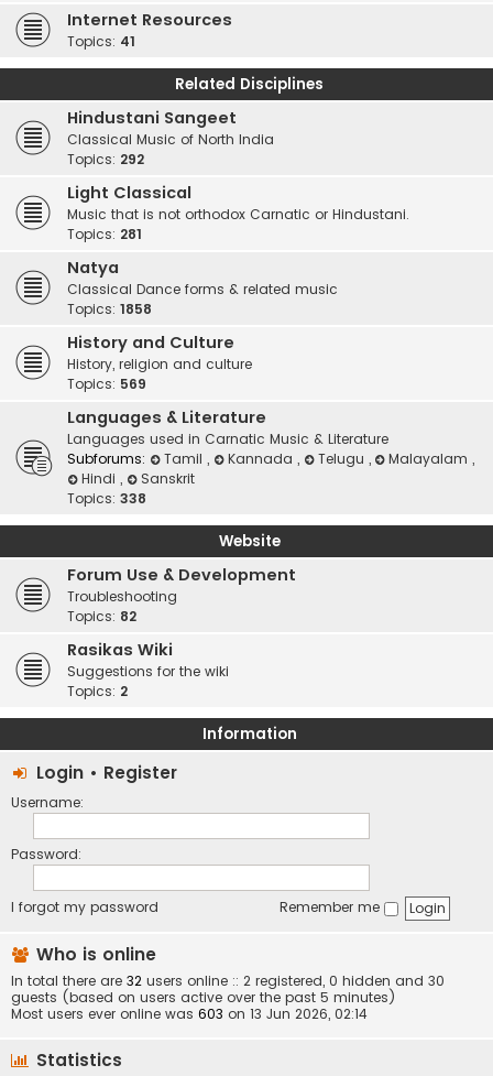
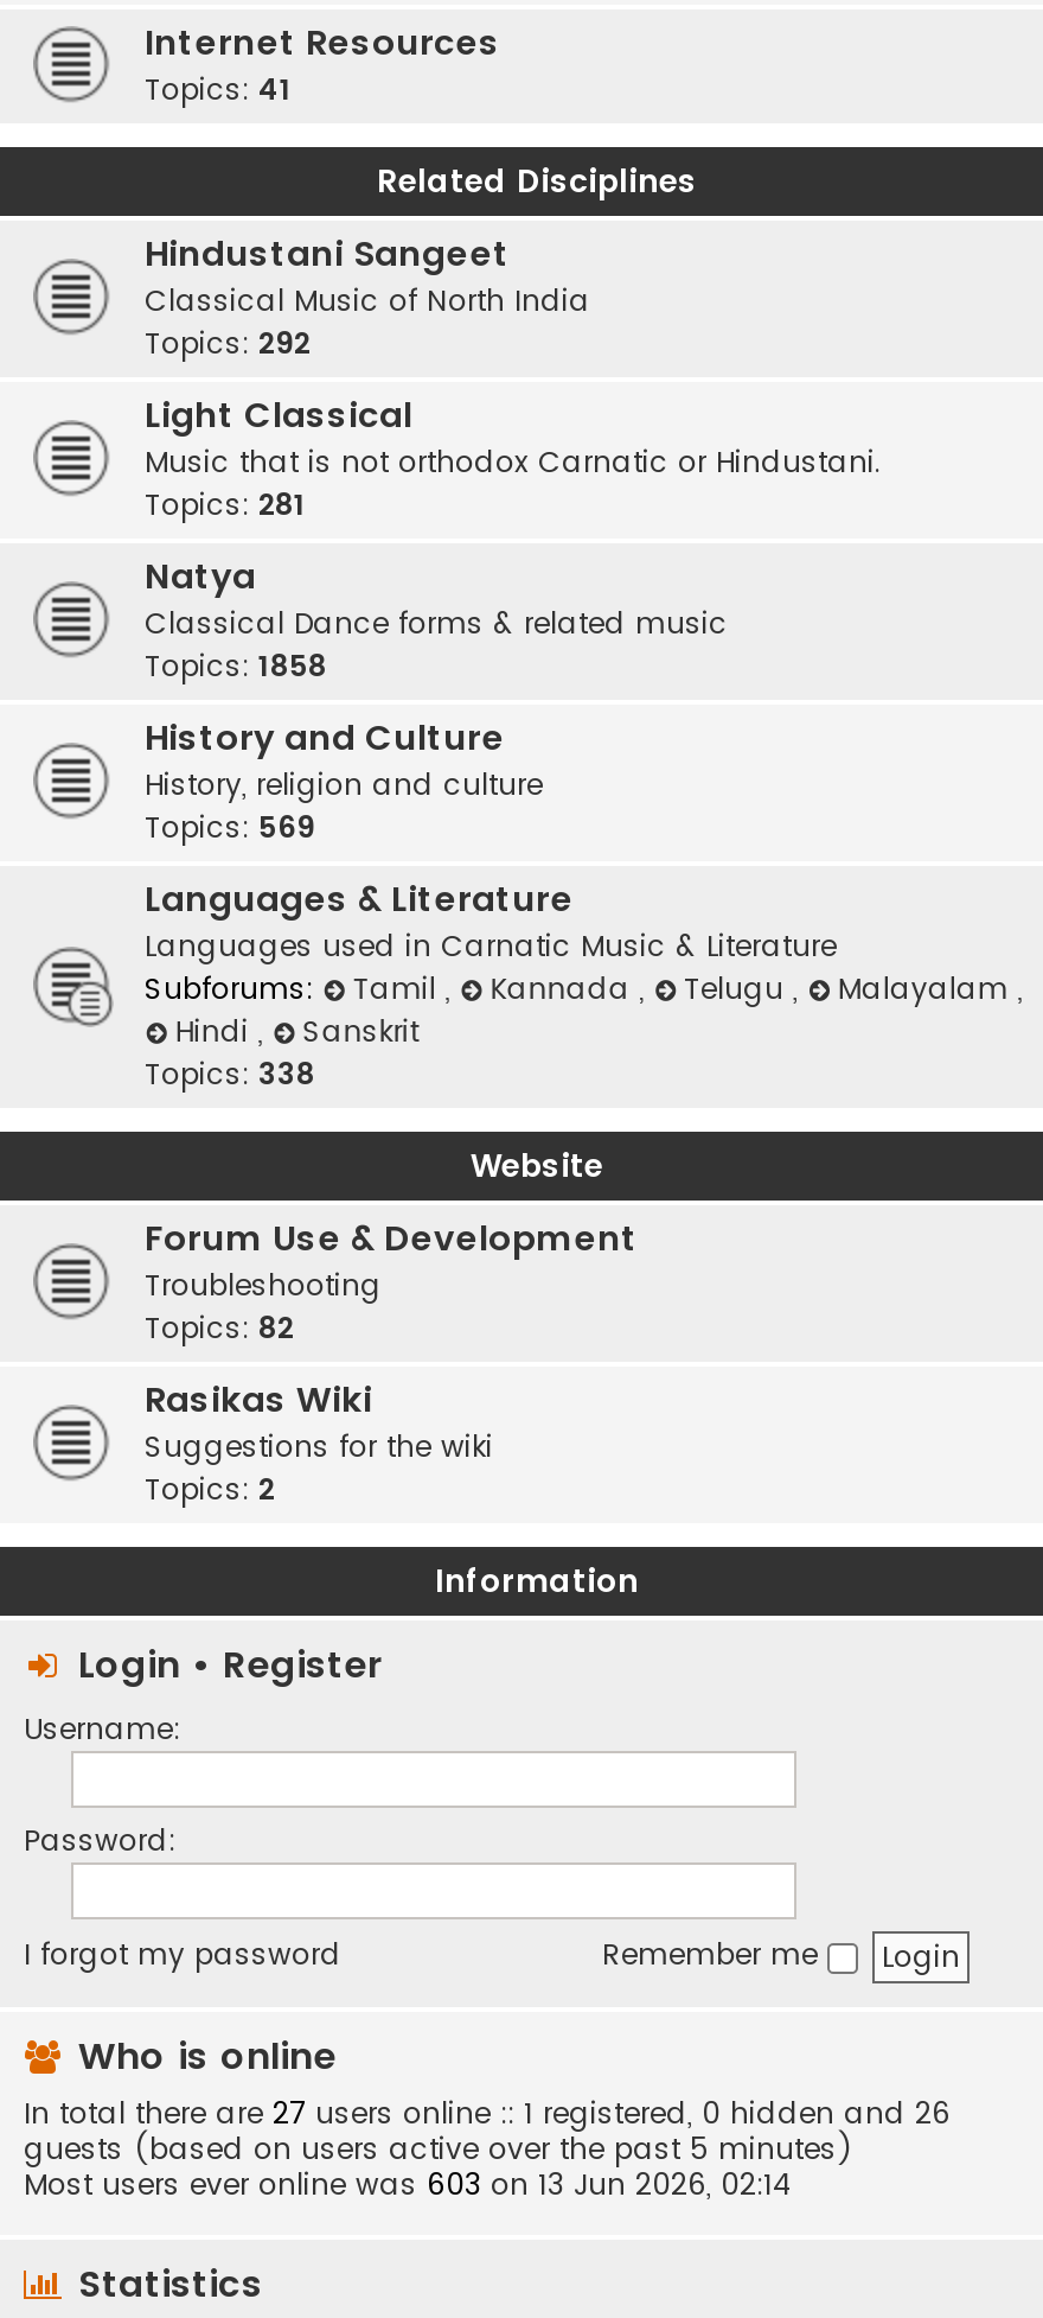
[11,972,445,990] In total there are 32 users online :: 2 registered, 0 hidden and 30 -> [24,2093,951,2134] In total there are 27 users online :: 1 registered, 0 hidden and 26

